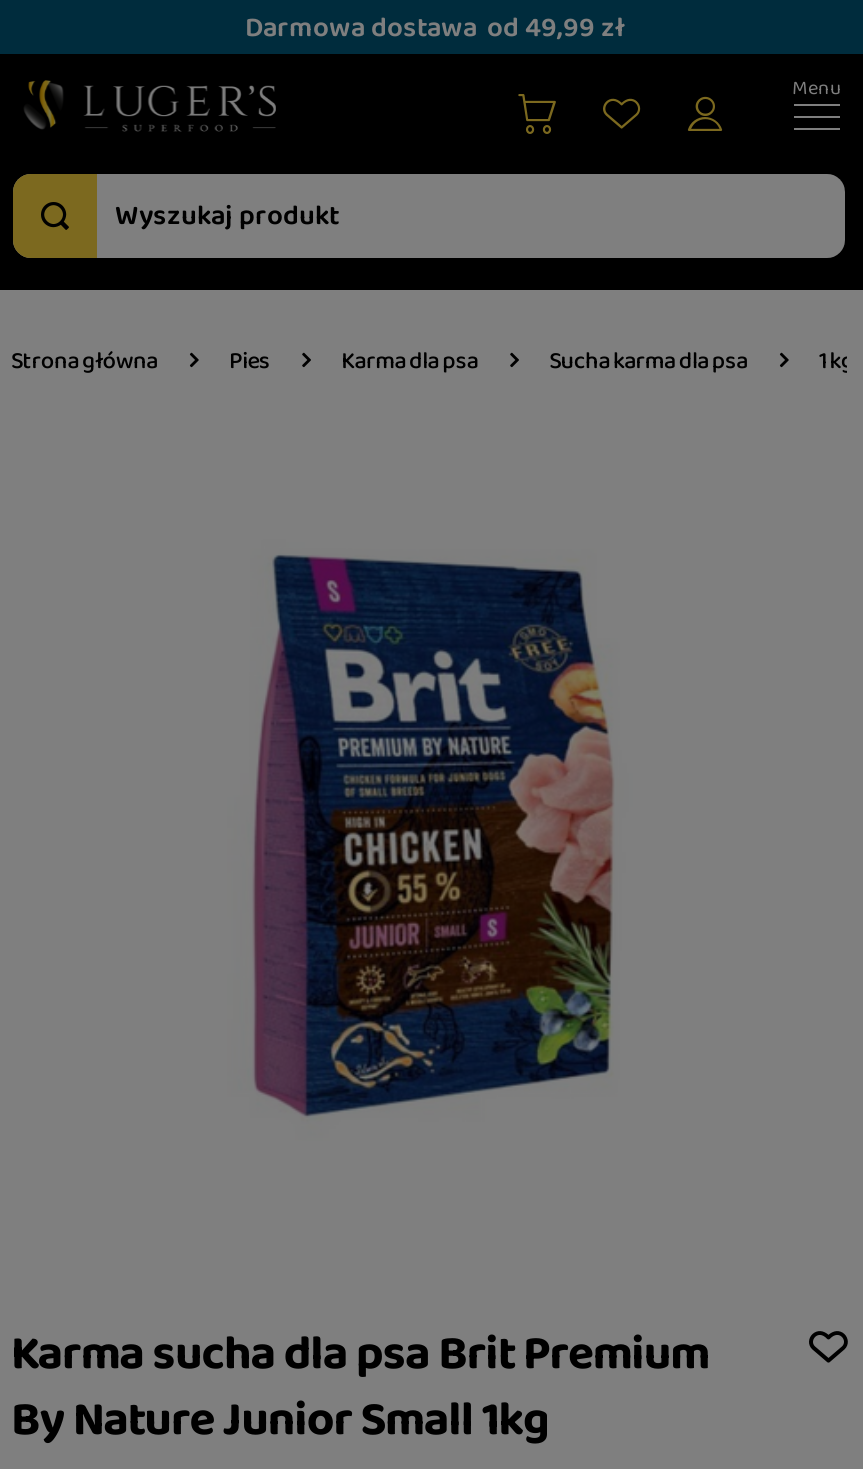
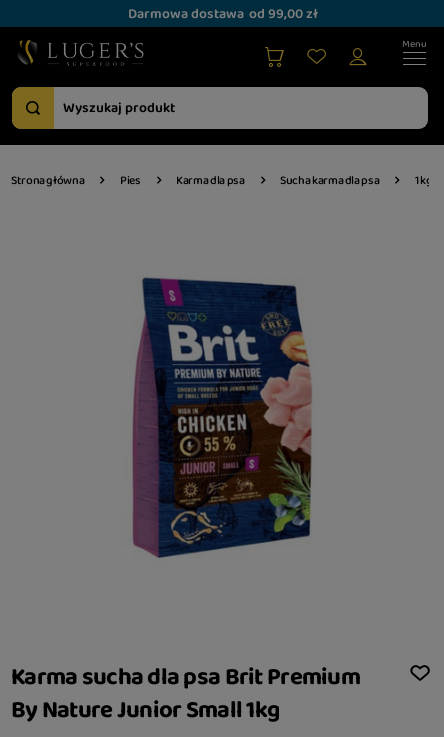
[245,5,625,49] Darmowa dostawa od 49,99 zł -> [128,2,318,24] Darmowa dostawa od 99,00 zł

